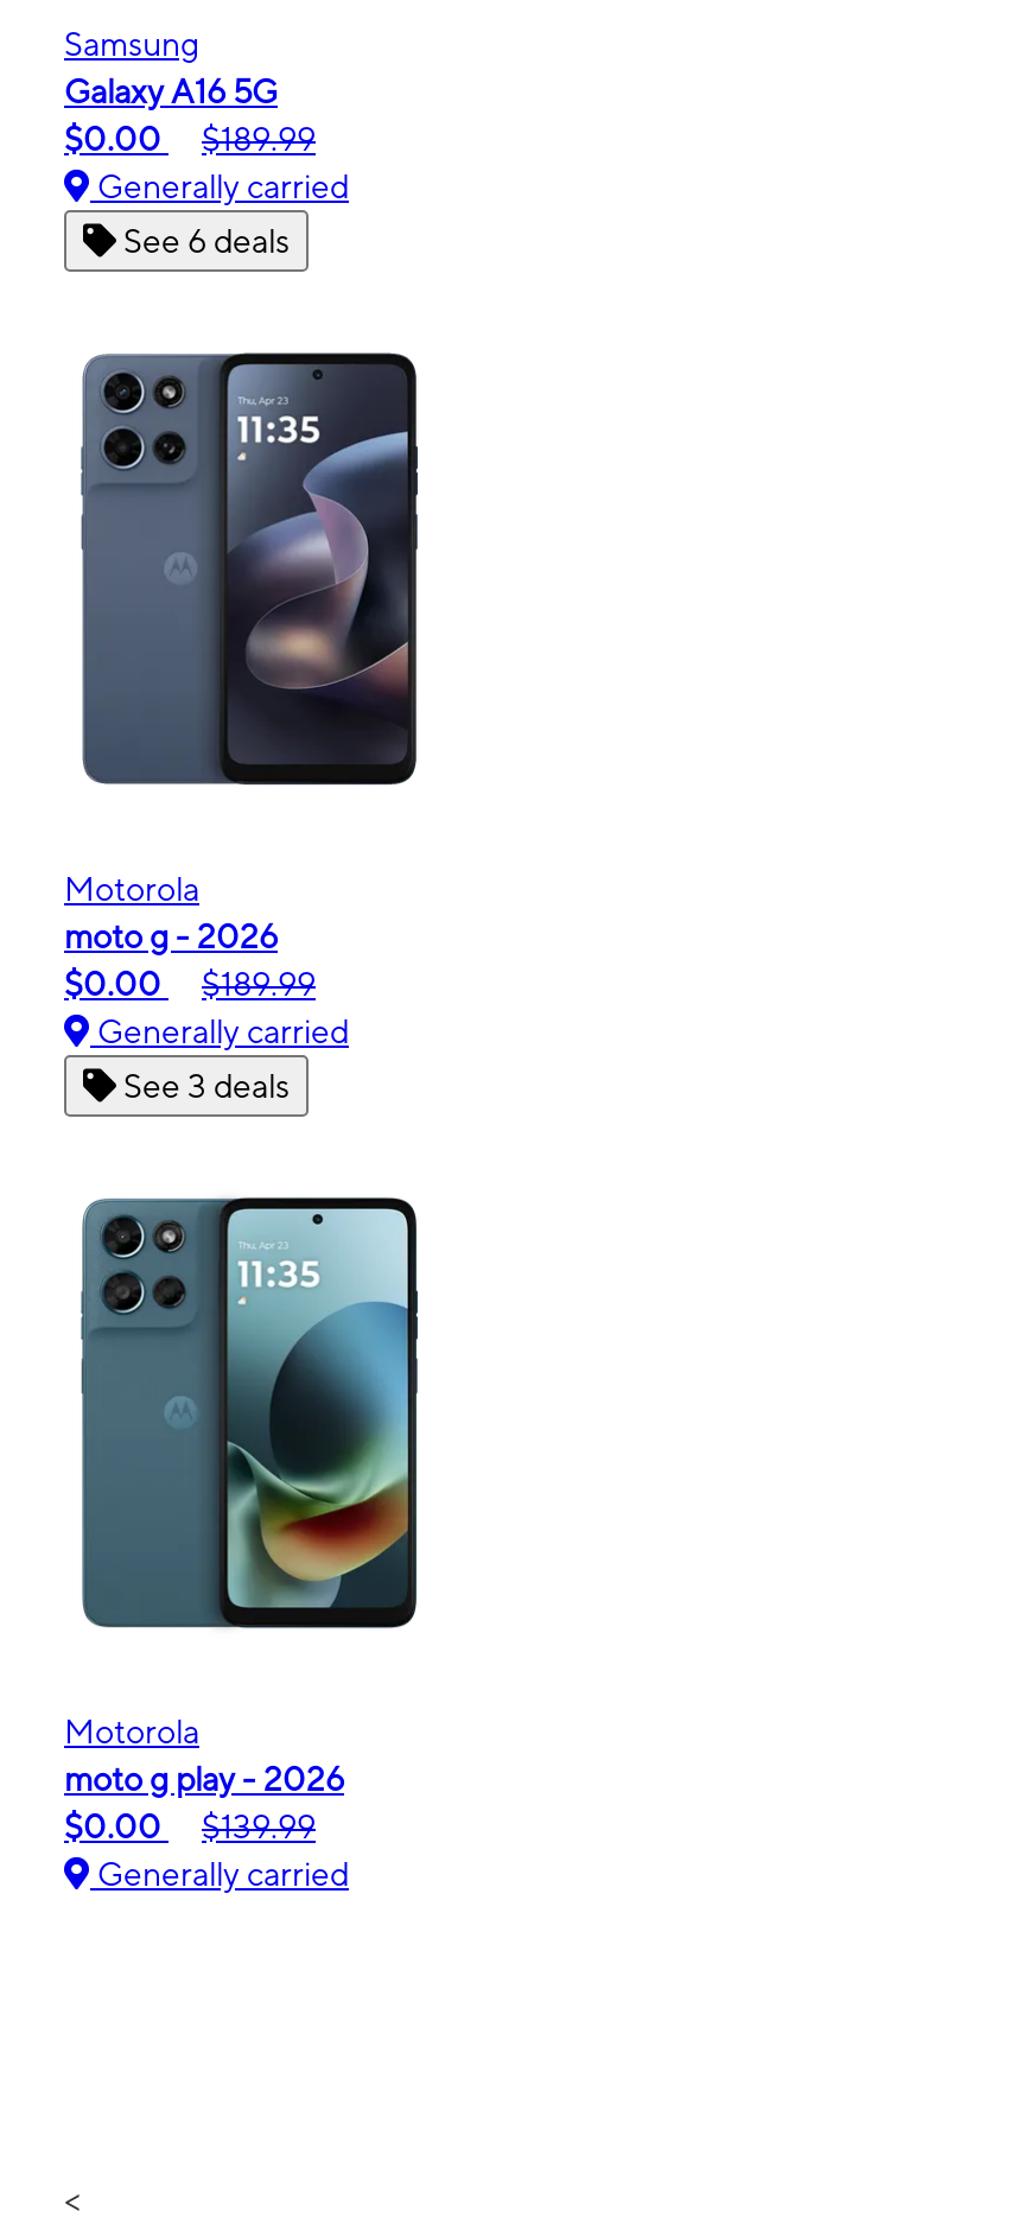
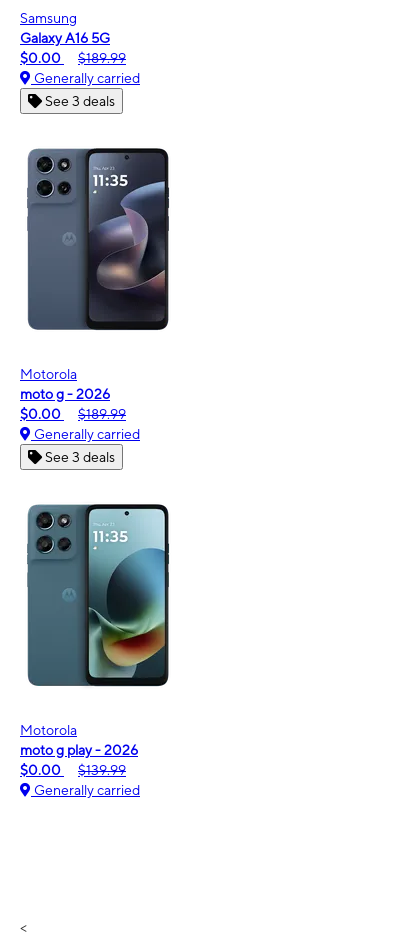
[123,223,290,261] See 6 deals -> [45,93,115,109] See 3 deals

